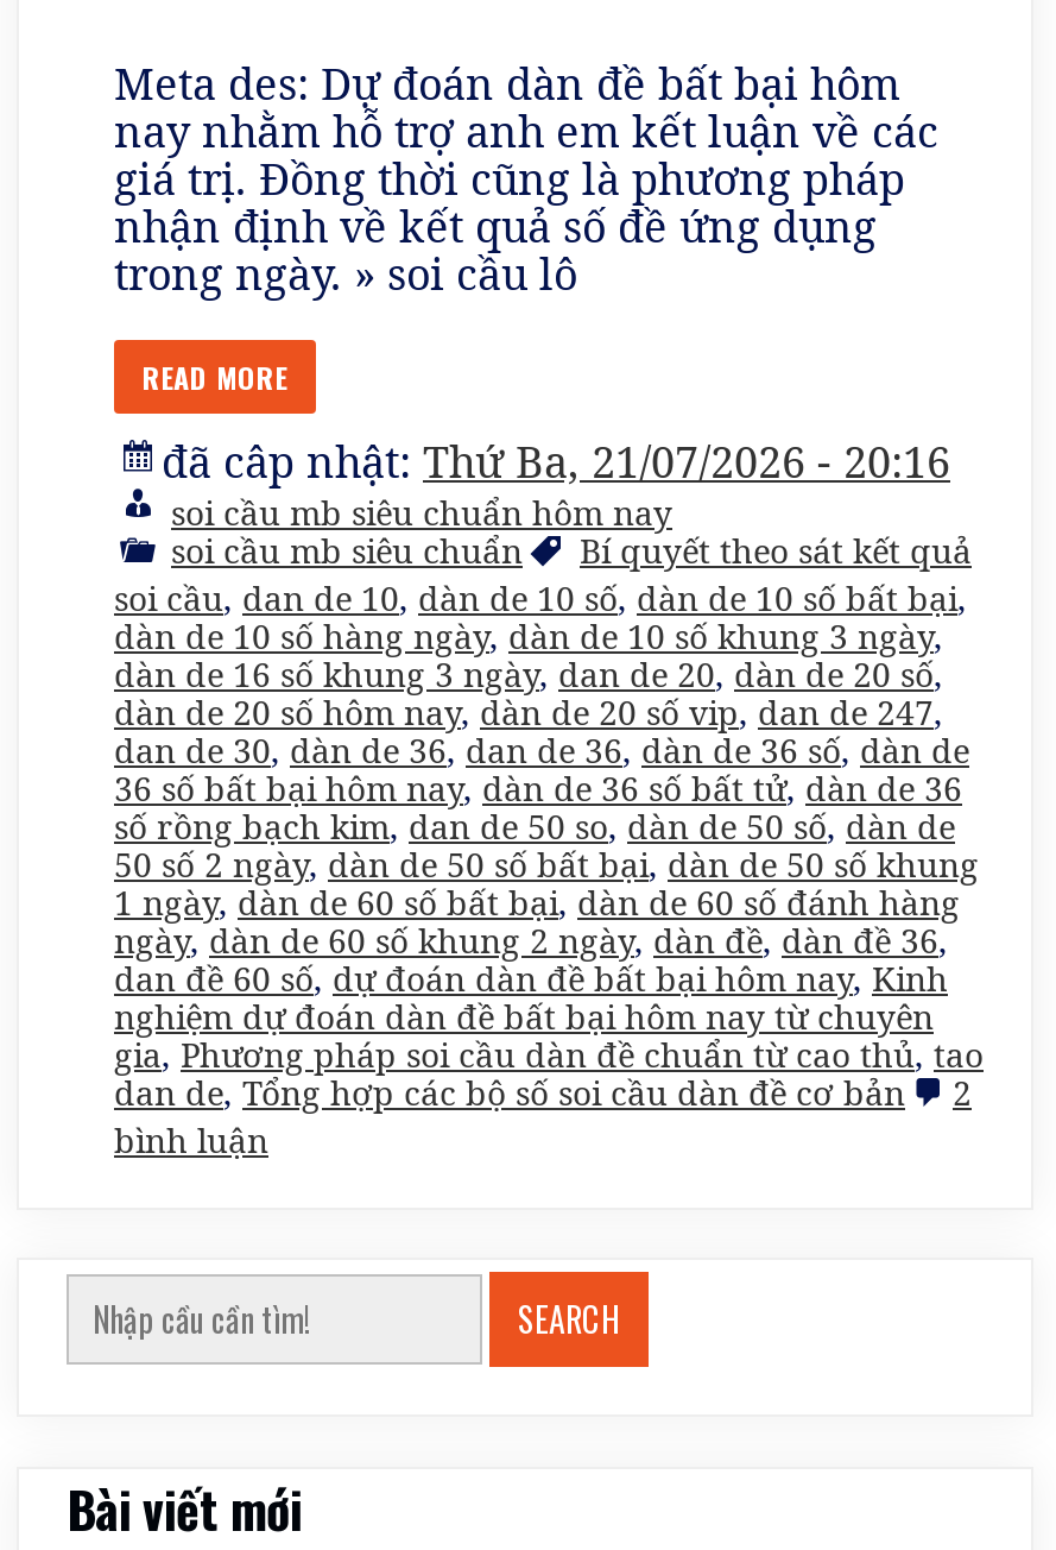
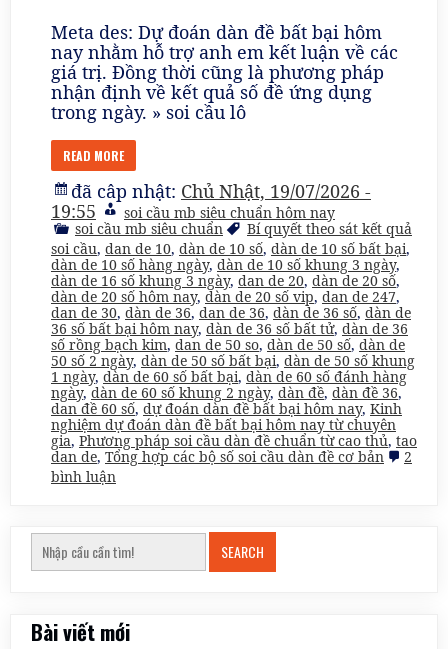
[162,433,950,490] đã câp nhật: Thứ Ba, 21/07/2026 - 20:16 -> [51,179,371,223] đã câp nhật: Chủ Nhật, 19/07/2026 - | 19:55

